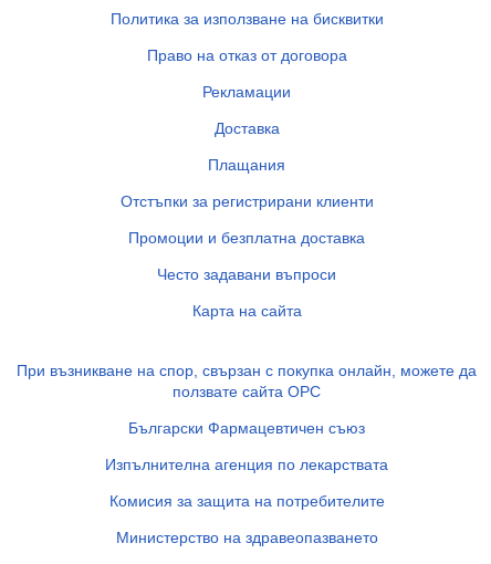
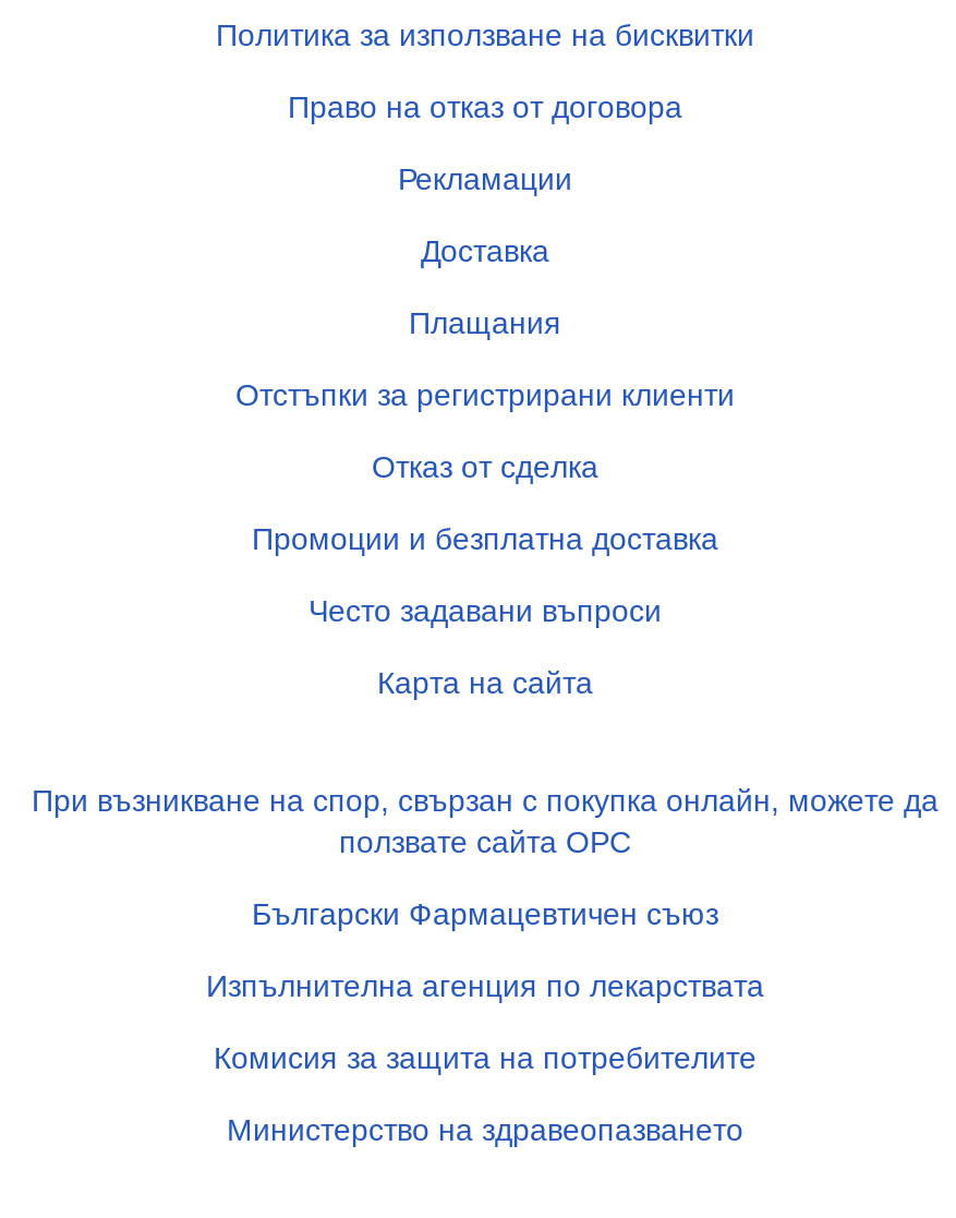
none -> [372,449,598,484] Отказ от сделка

